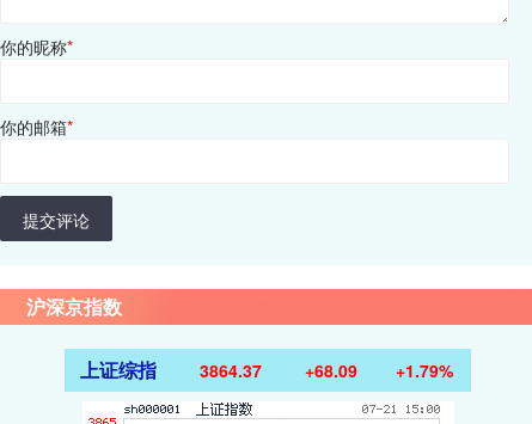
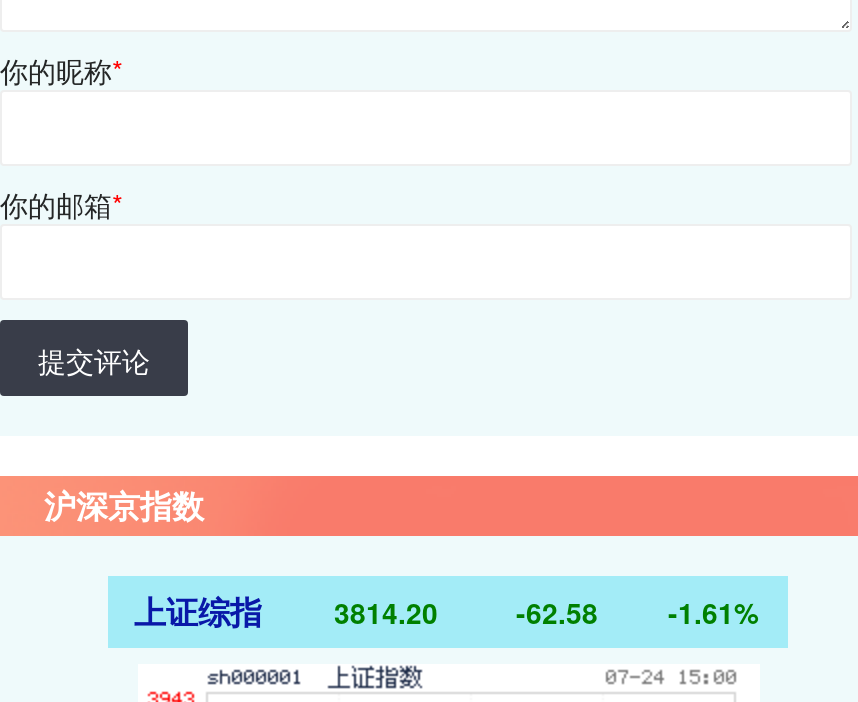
[200,359,262,383] 3864.37 -> [334,593,438,633] 3814.20
[305,359,357,383] +68.09 -> [516,593,598,633] -62.58
[396,359,453,383] +1.79% -> [668,593,758,633] -1.61%

